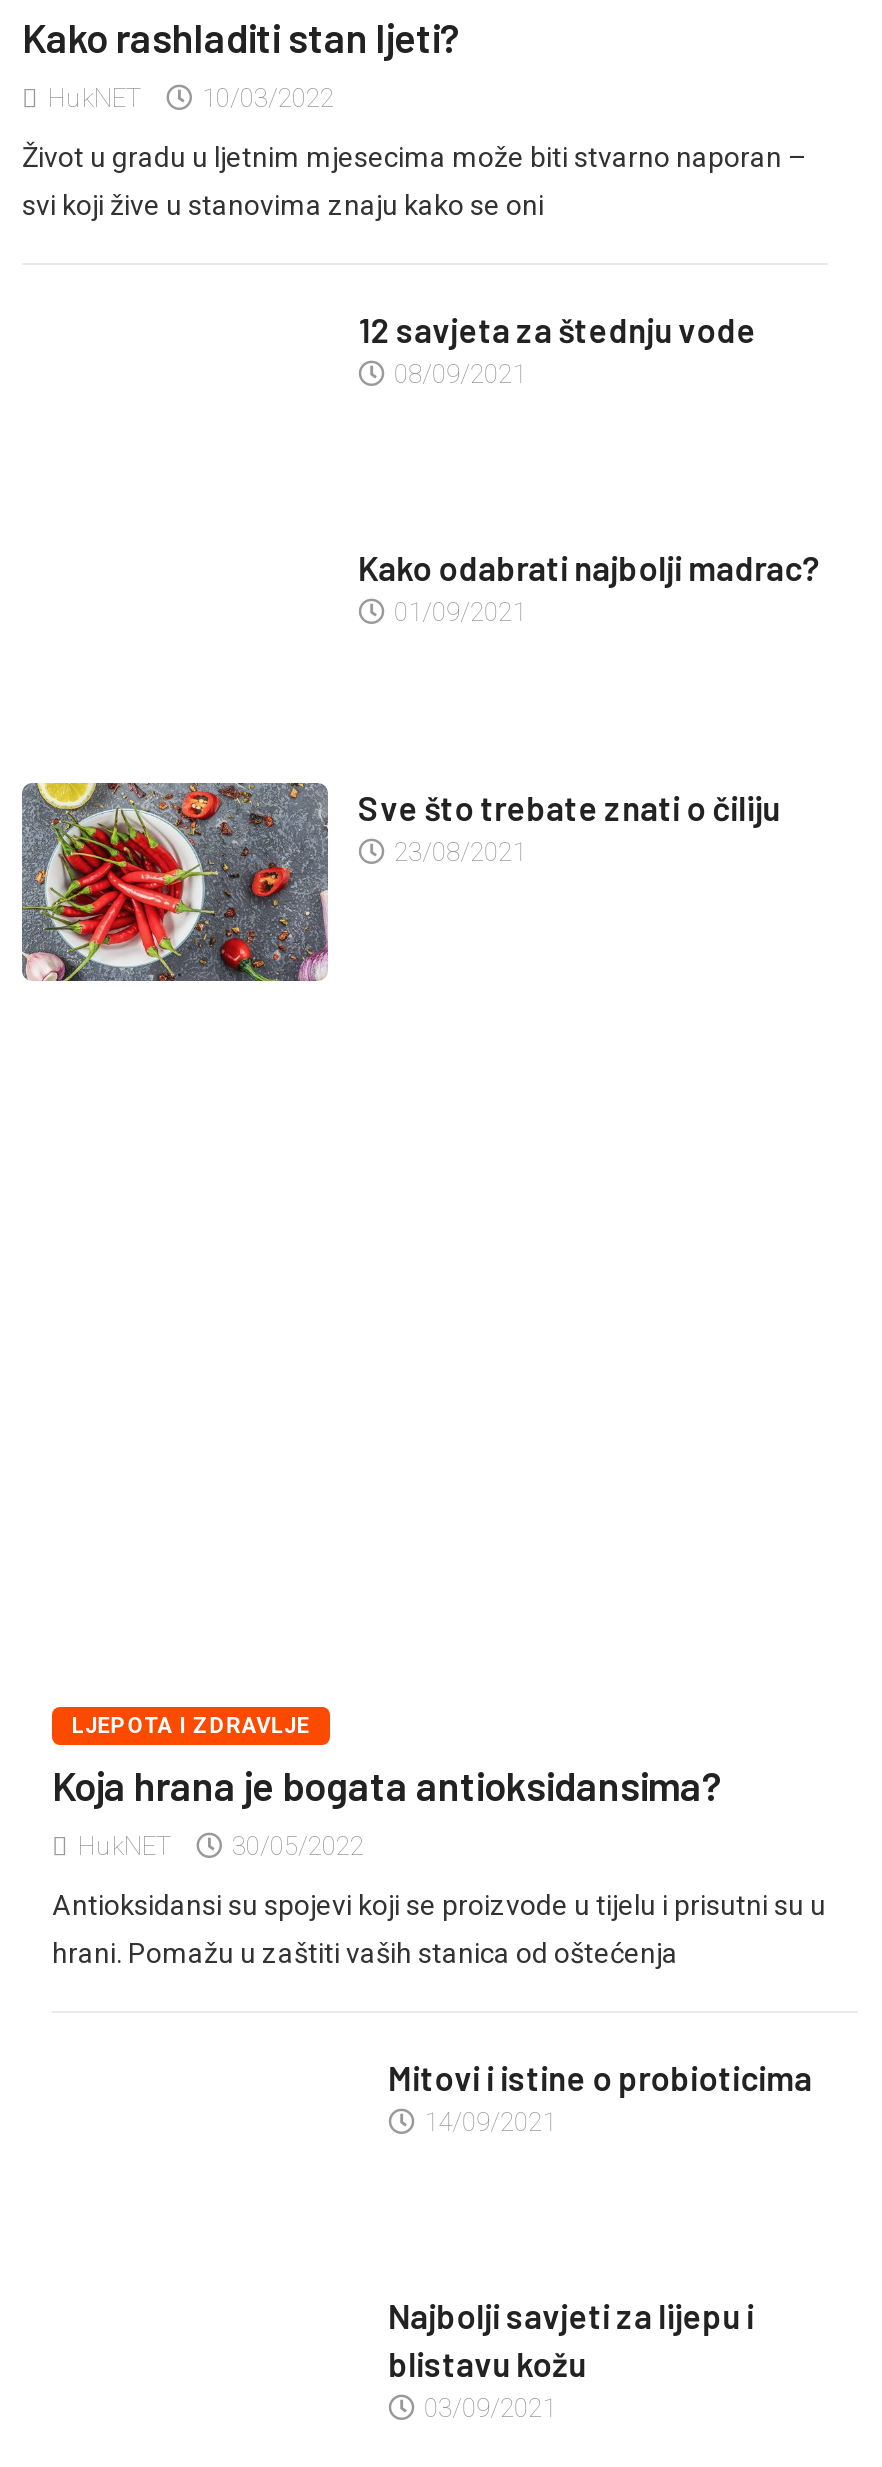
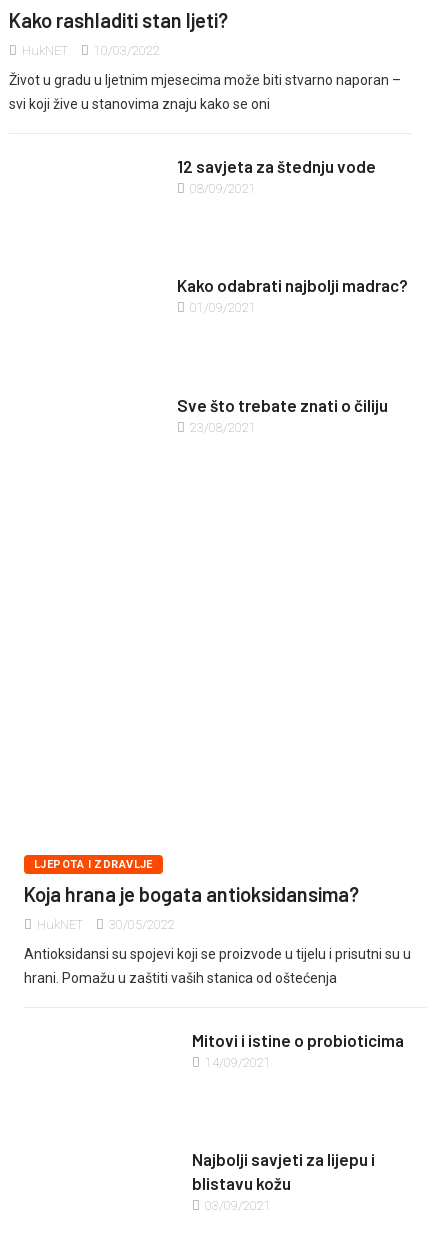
[20,781,330,983] [image] -> none

